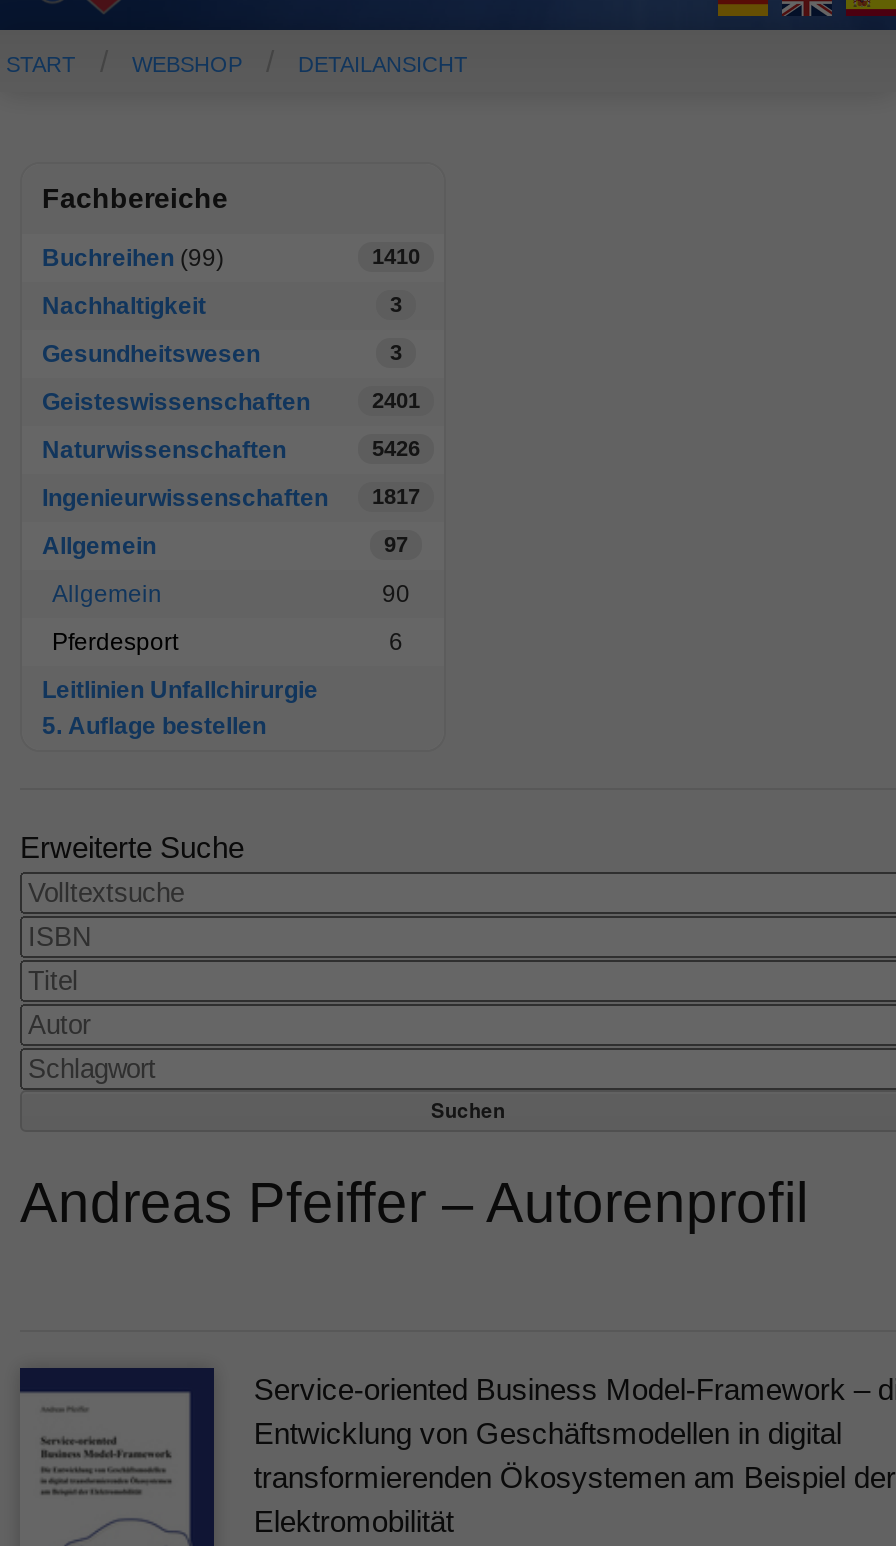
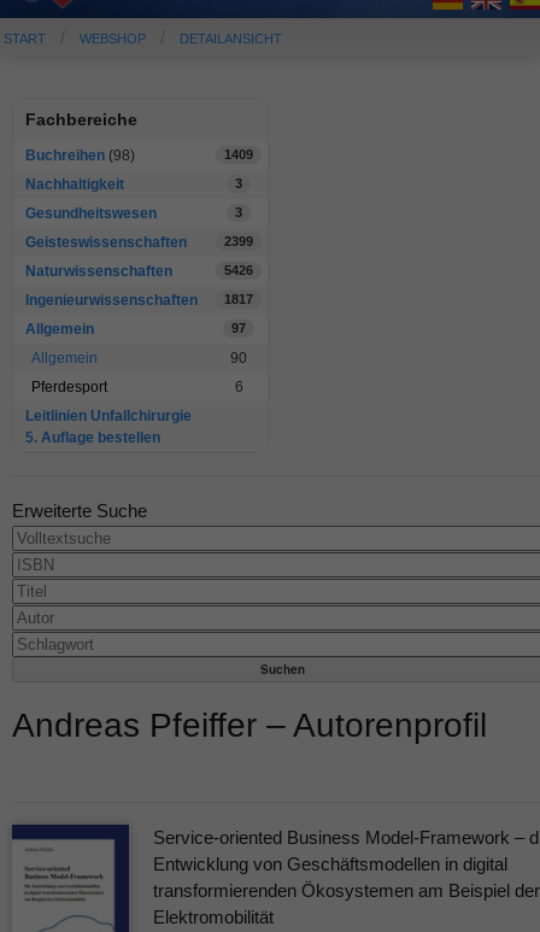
[42,245,224,273] Buchreihen (99) -> [25,147,135,164] Buchreihen (98)
[372,245,420,269] 1410 -> [224,147,253,162] 1409
[372,389,420,413] 2401 -> [224,234,253,249] 2399

